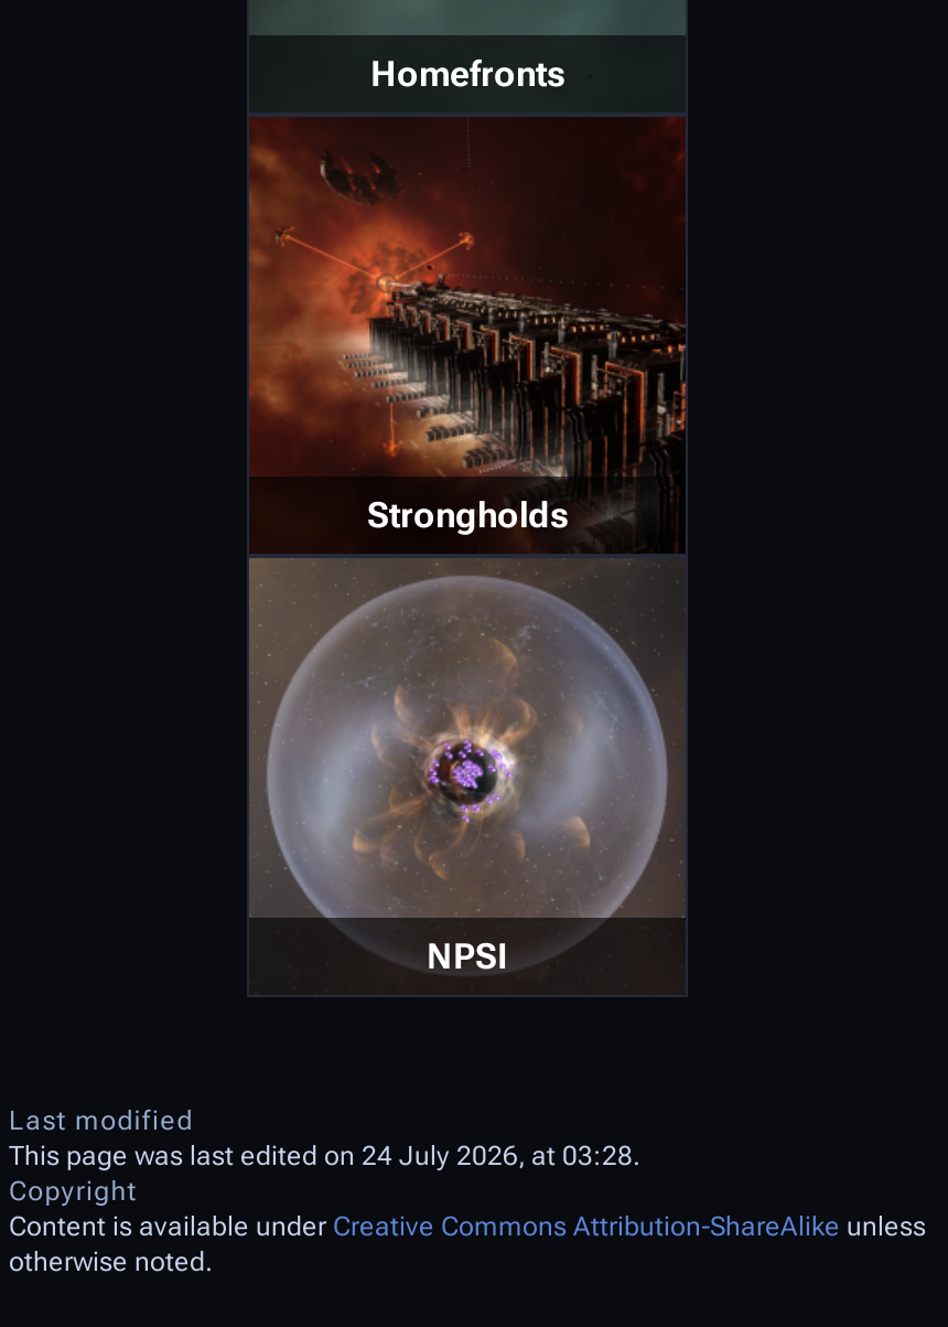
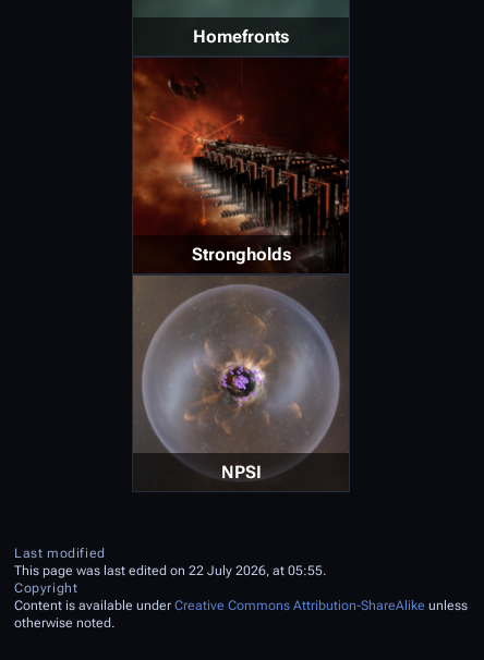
[9,1141,639,1171] This page was last edited on 24 July 2026, at 03:28. -> [14,563,326,578] This page was last edited on 22 July 2026, at 05:55.

